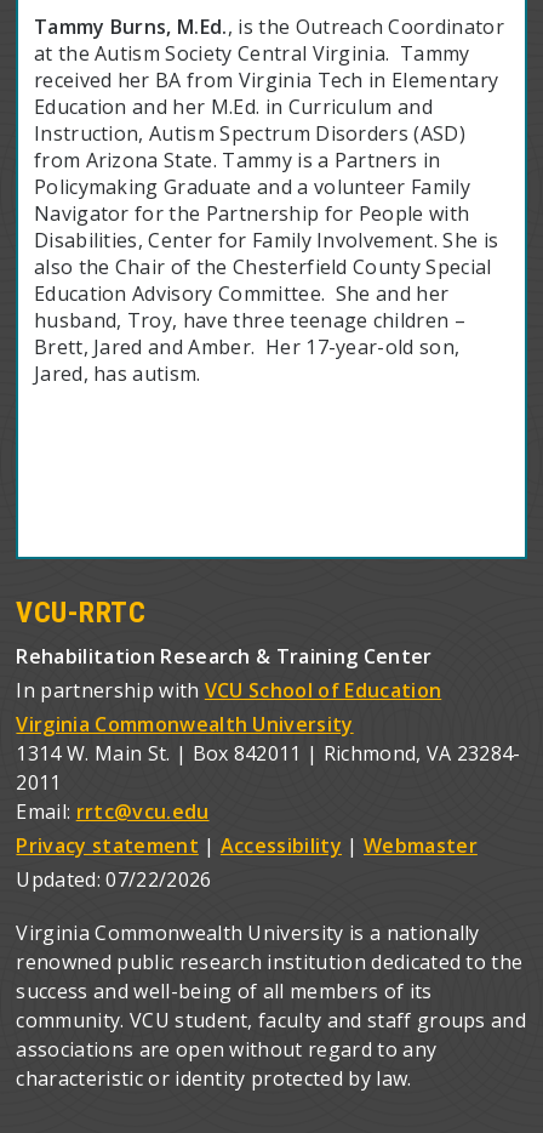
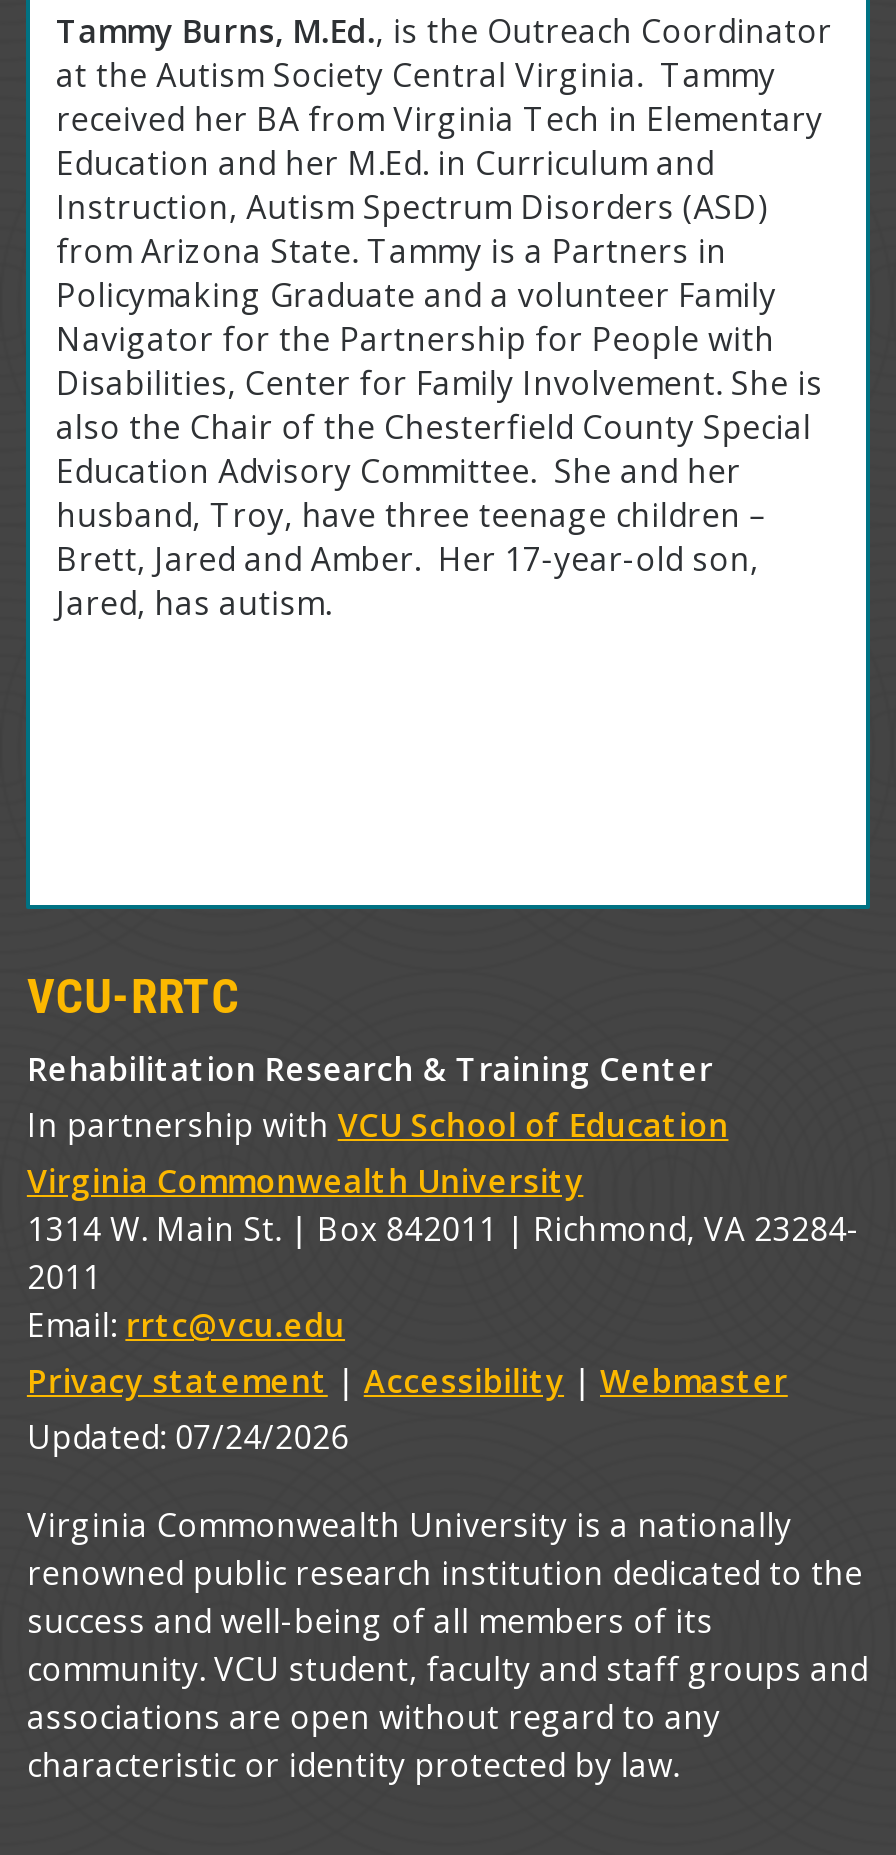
[16,866,212,893] Updated: 07/22/2026 -> [27,1415,349,1459] Updated: 07/24/2026

